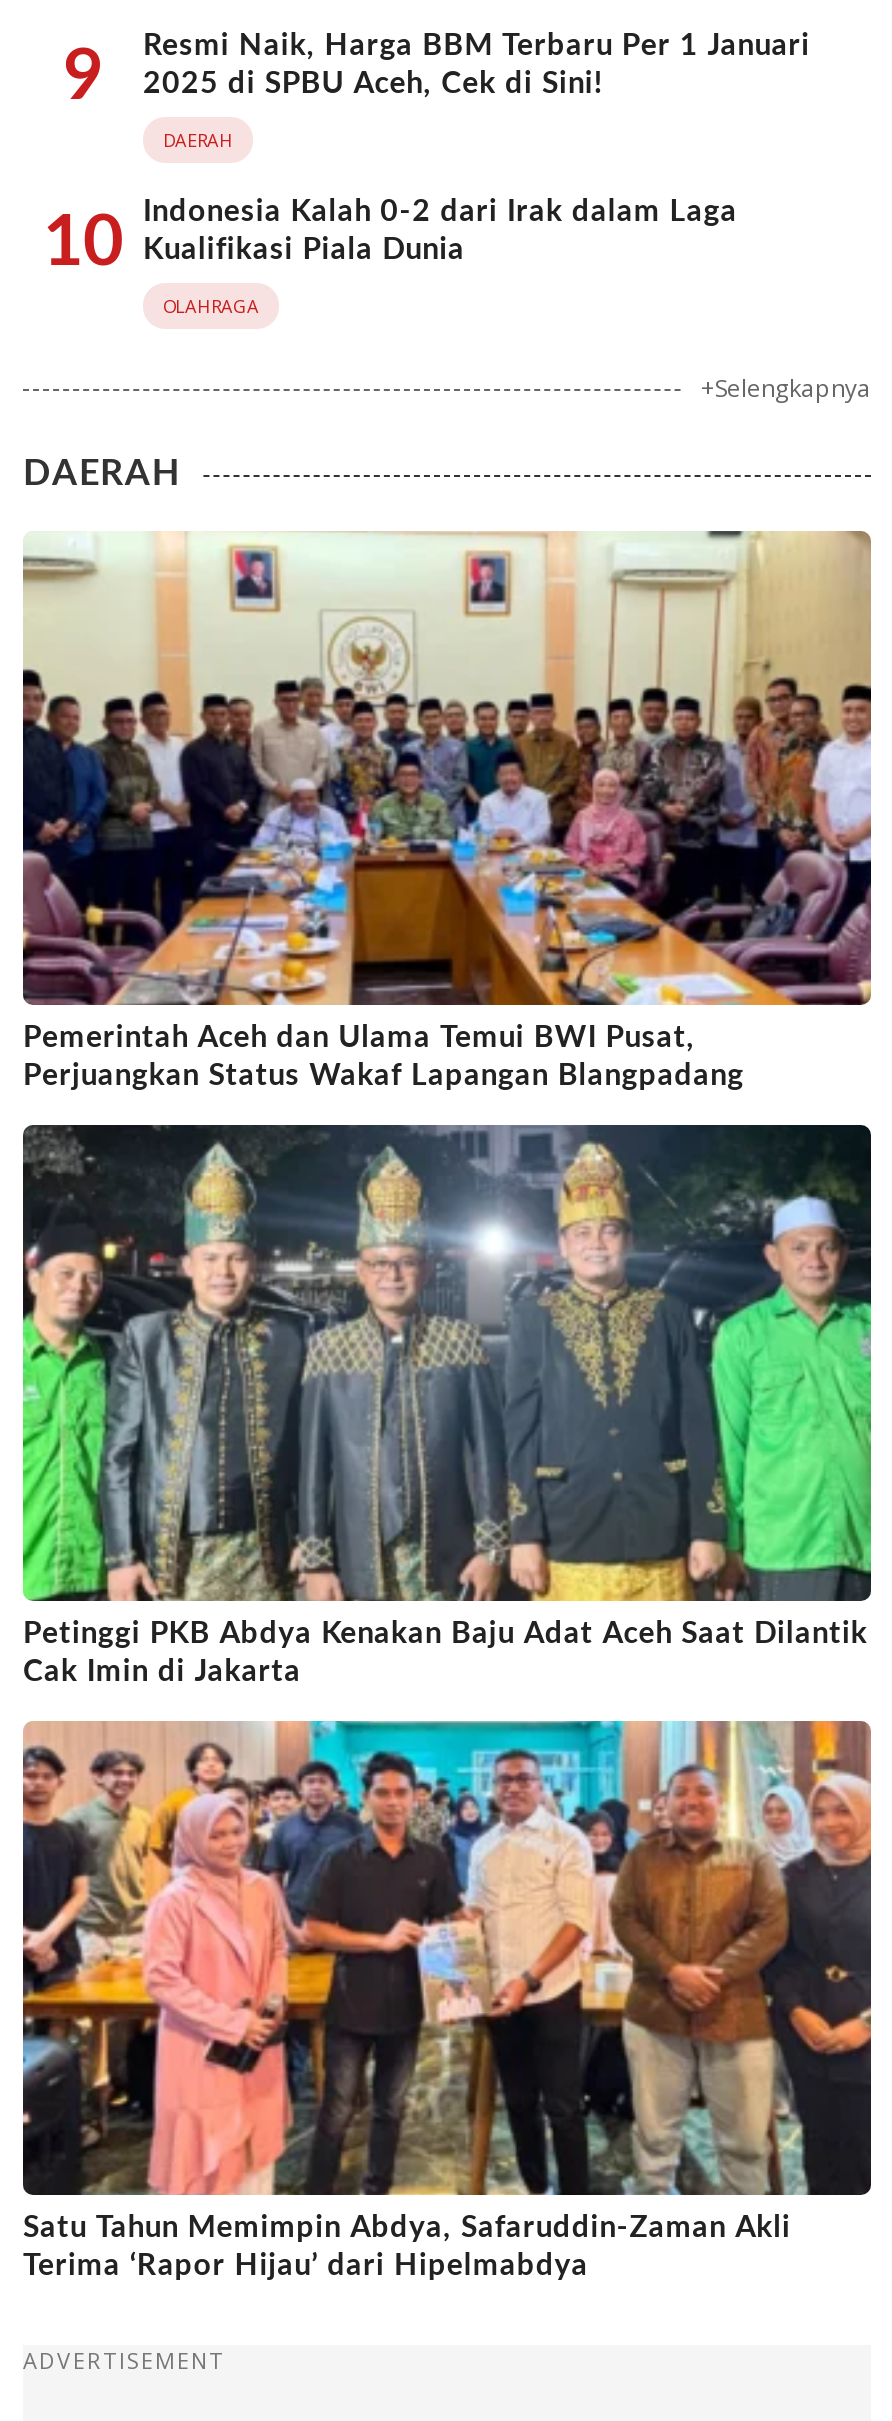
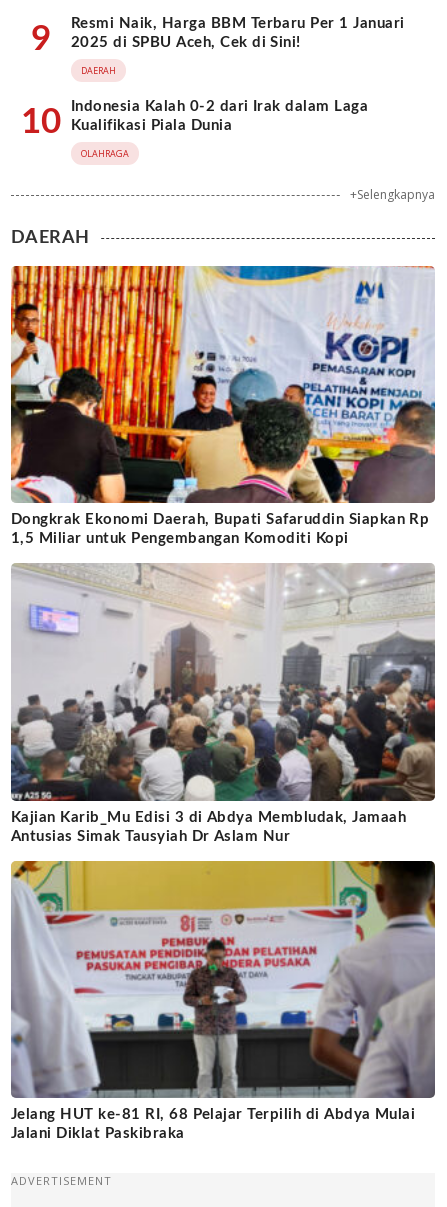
[21,529,873,1092] [image] | Pemerintah Aceh dan Ulama Temui BWI Pusat, | Perjuangkan Status Wakaf Lapangan Blangpadang -> [10,265,436,546] [image] | Dongkrak Ekonomi Daerah, Bupati Safaruddin Siapkan Rp | 1,5 Miliar untuk Pengembangan Komoditi Kopi
[21,1123,873,1687] [image] | Petinggi PKB Abdya Kenakan Baju Adat Aceh Saat Dilantik | Cak Imin di Jakarta -> [10,563,436,844] [image] | Kajian Karib_Mu Edisi 3 di Abdya Membludak, Jamaah | Antusias Simak Tausyiah Dr Aslam Nur
[21,1719,873,2282] [image] | Satu Tahun Memimpin Abdya, Safaruddin-Zaman Akli | Terima ‘Rapor Hijau’ dari Hipelmabdya -> [10,860,436,1141] [image] | Jelang HUT ke-81 RI, 68 Pelajar Terpilih di Abdya Mulai | Jalani Diklat Paskibraka

